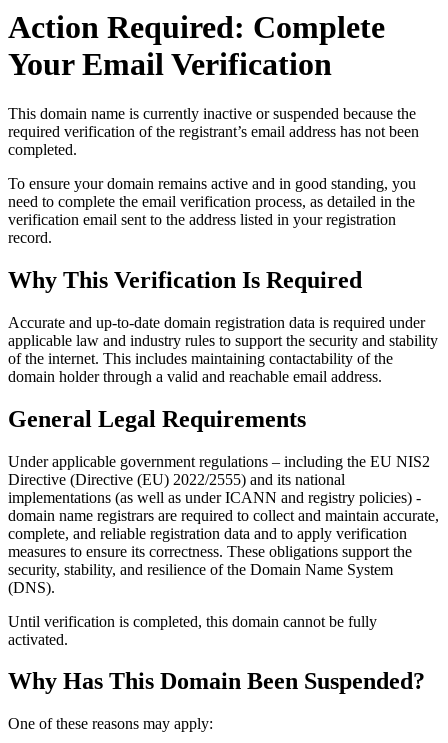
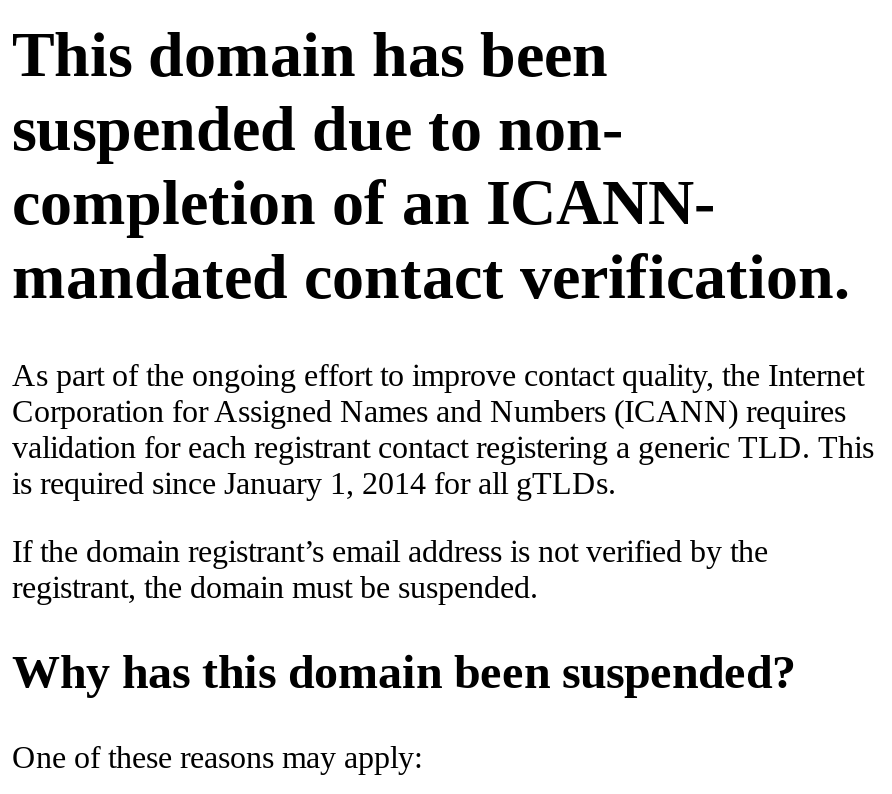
[8,9,439,694] Action Required: Complete | Your Email Verification | This domain name is currently inactive or suspended because the | required verification of the registrant’s email address has not been | completed. | To ensure your domain remains active and in good standing, you | need to complete the email verification process, as detailed in the | verification email sent to the address listed in your registration | record. | Why This Verification Is Required | Accurate and up‑to‑date domain registration data is required under | applicable law and industry rules to support the security and stability | of the internet. This includes maintaining contactability of the | domain holder through a valid and reachable email address. | General Legal Requirements | Under applicable government regulations – including the EU NIS2 | Directive (Directive (EU) 2022/2555) and its national | implementations (as well as under ICANN and registry policies) - | domain name registrars are required to collect and maintain accurate, | complete, and reliable registration data and to apply verification | measures to ensure its correctness. These obligations support the | security, stability, and resilience of the Domain Name System | (DNS). | Until verification is completed, this domain cannot be fully | activated. | Why Has This Domain Been Suspended? -> [12,19,874,698] This domain has been | suspended due to non- | completion of an ICANN- | mandated contact verification. | As part of the ongoing effort to improve contact quality, the Internet | Corporation for Assigned Names and Numbers (ICANN) requires | validation for each registrant contact registering a generic TLD. This | is required since January 1, 2014 for all gTLDs. | If the domain registrant’s email address is not verified by the | registrant, the domain must be suspended. | Why has this domain been suspended?

